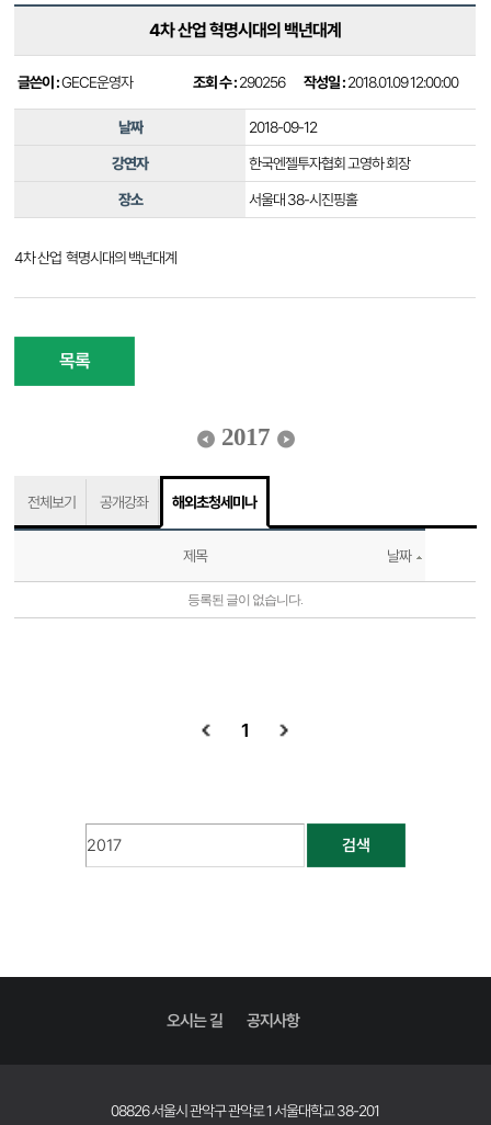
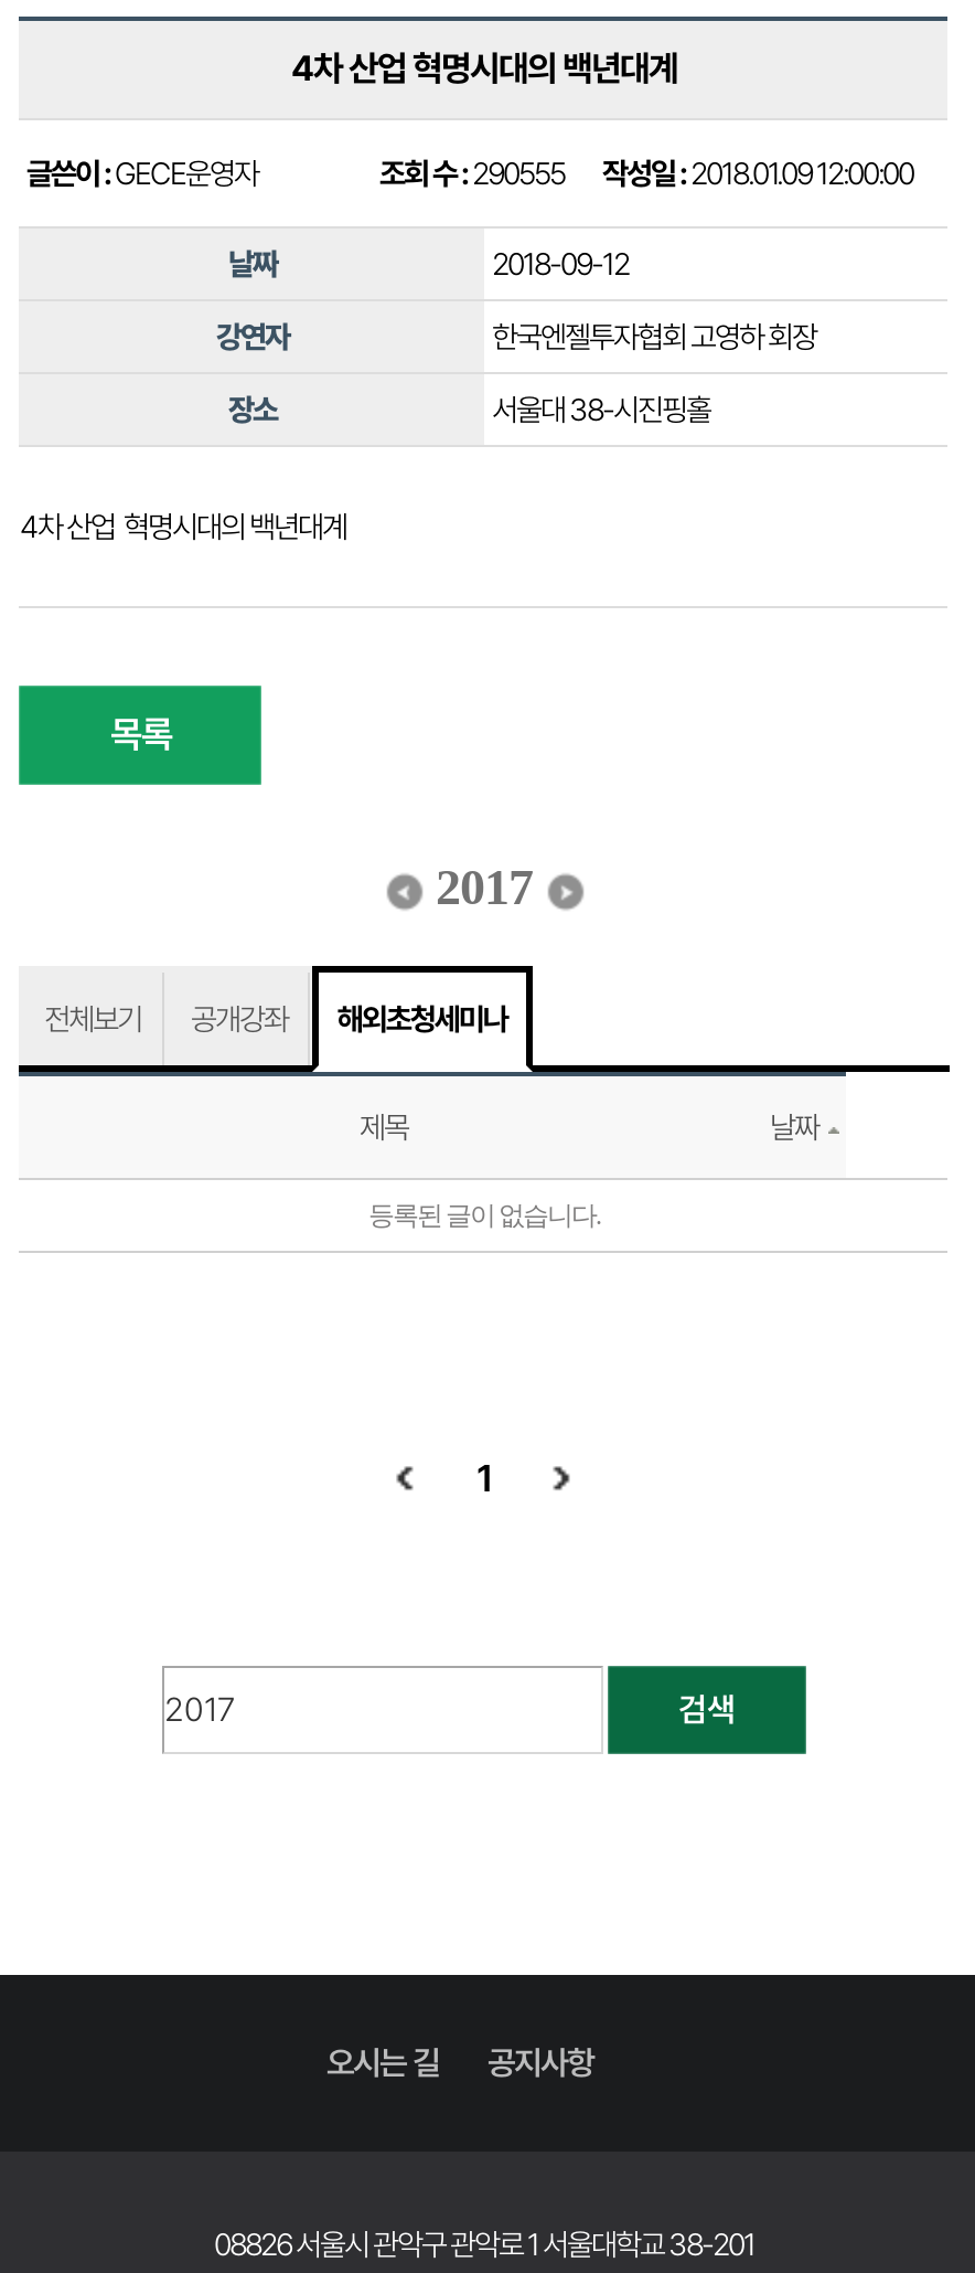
[193,73,459,91] 조회 수 : 290256 작성일 : 2018.01.09 12:00:00 -> [379,156,913,191] 조회 수 : 290555 작성일 : 2018.01.09 12:00:00

